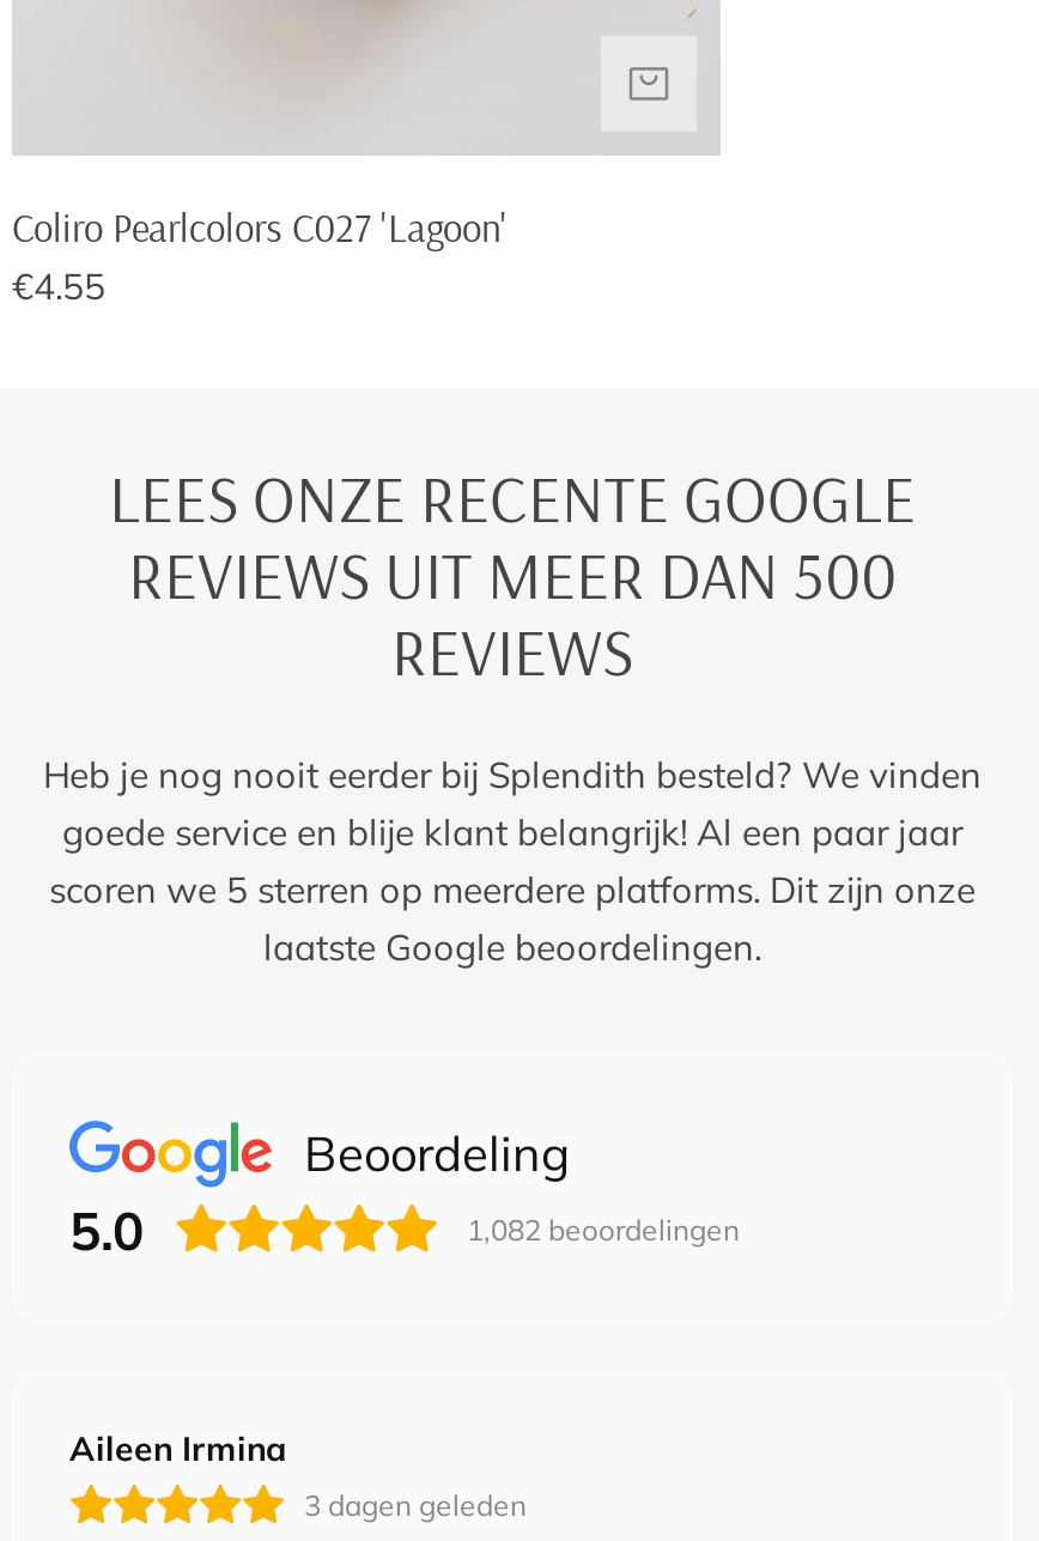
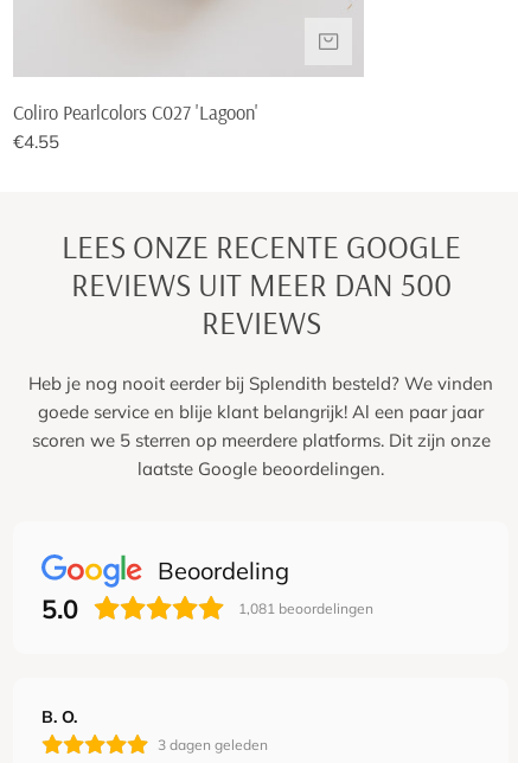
[467,1211,740,1247] 1,082 beoordelingen -> [238,599,373,617] 1,081 beoordelingen
[69,1427,287,1470] Aileen Irmina -> [41,706,77,727] B. O.

